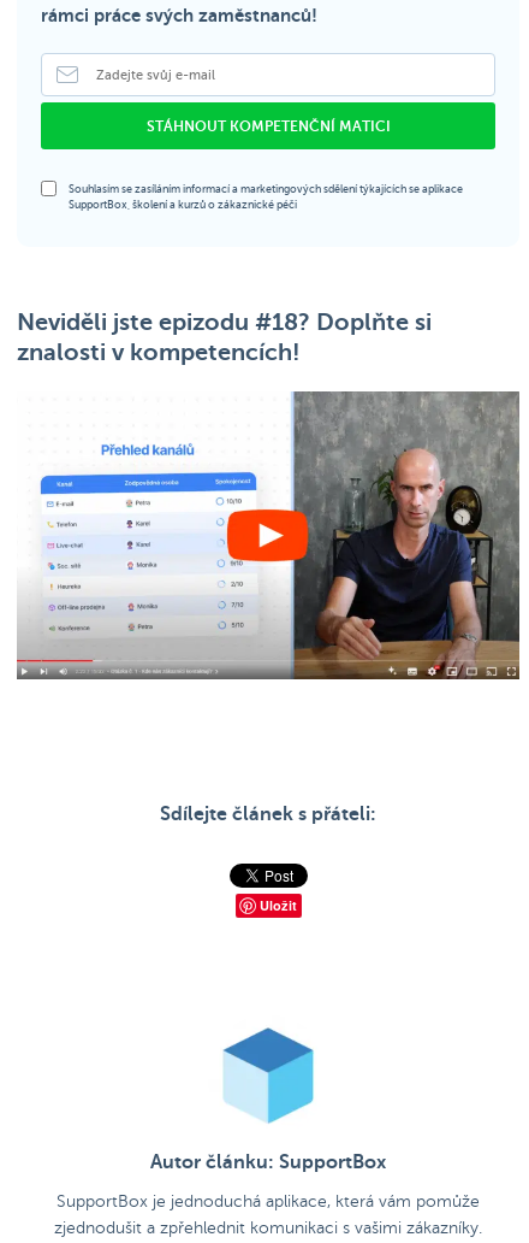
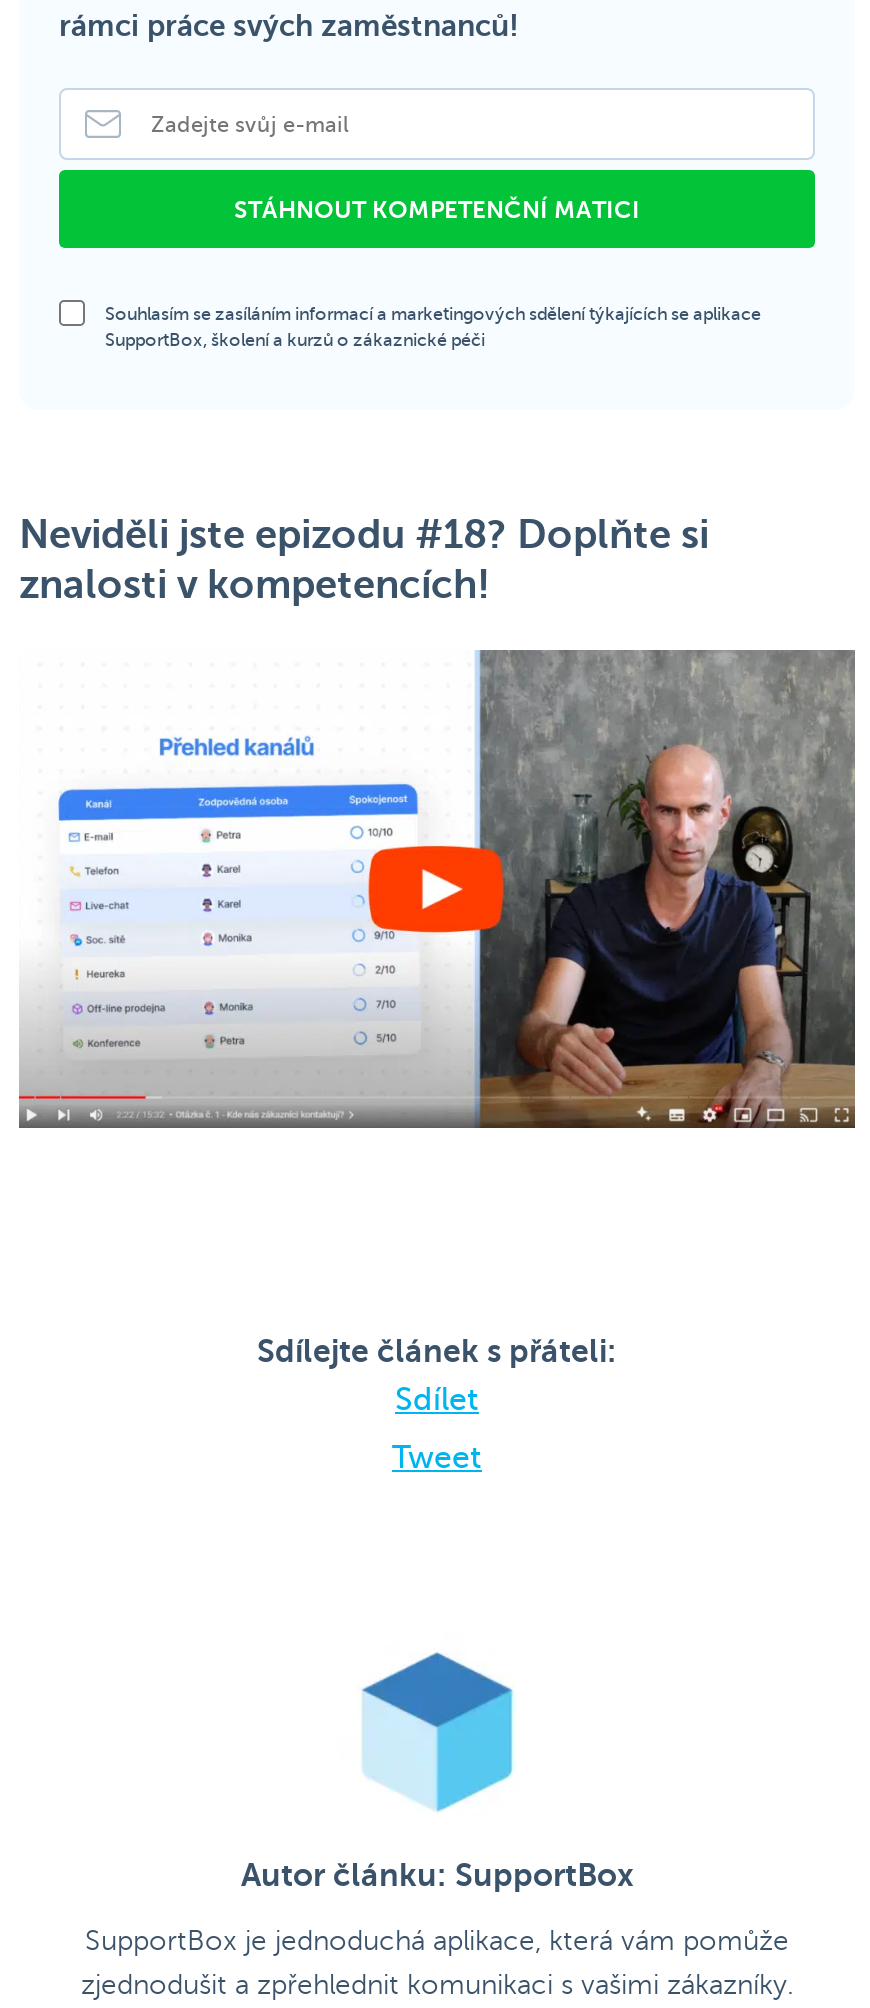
[259,896,296,914] Uložit -> [392,1382,482,1476] Sdílet | Tweet

